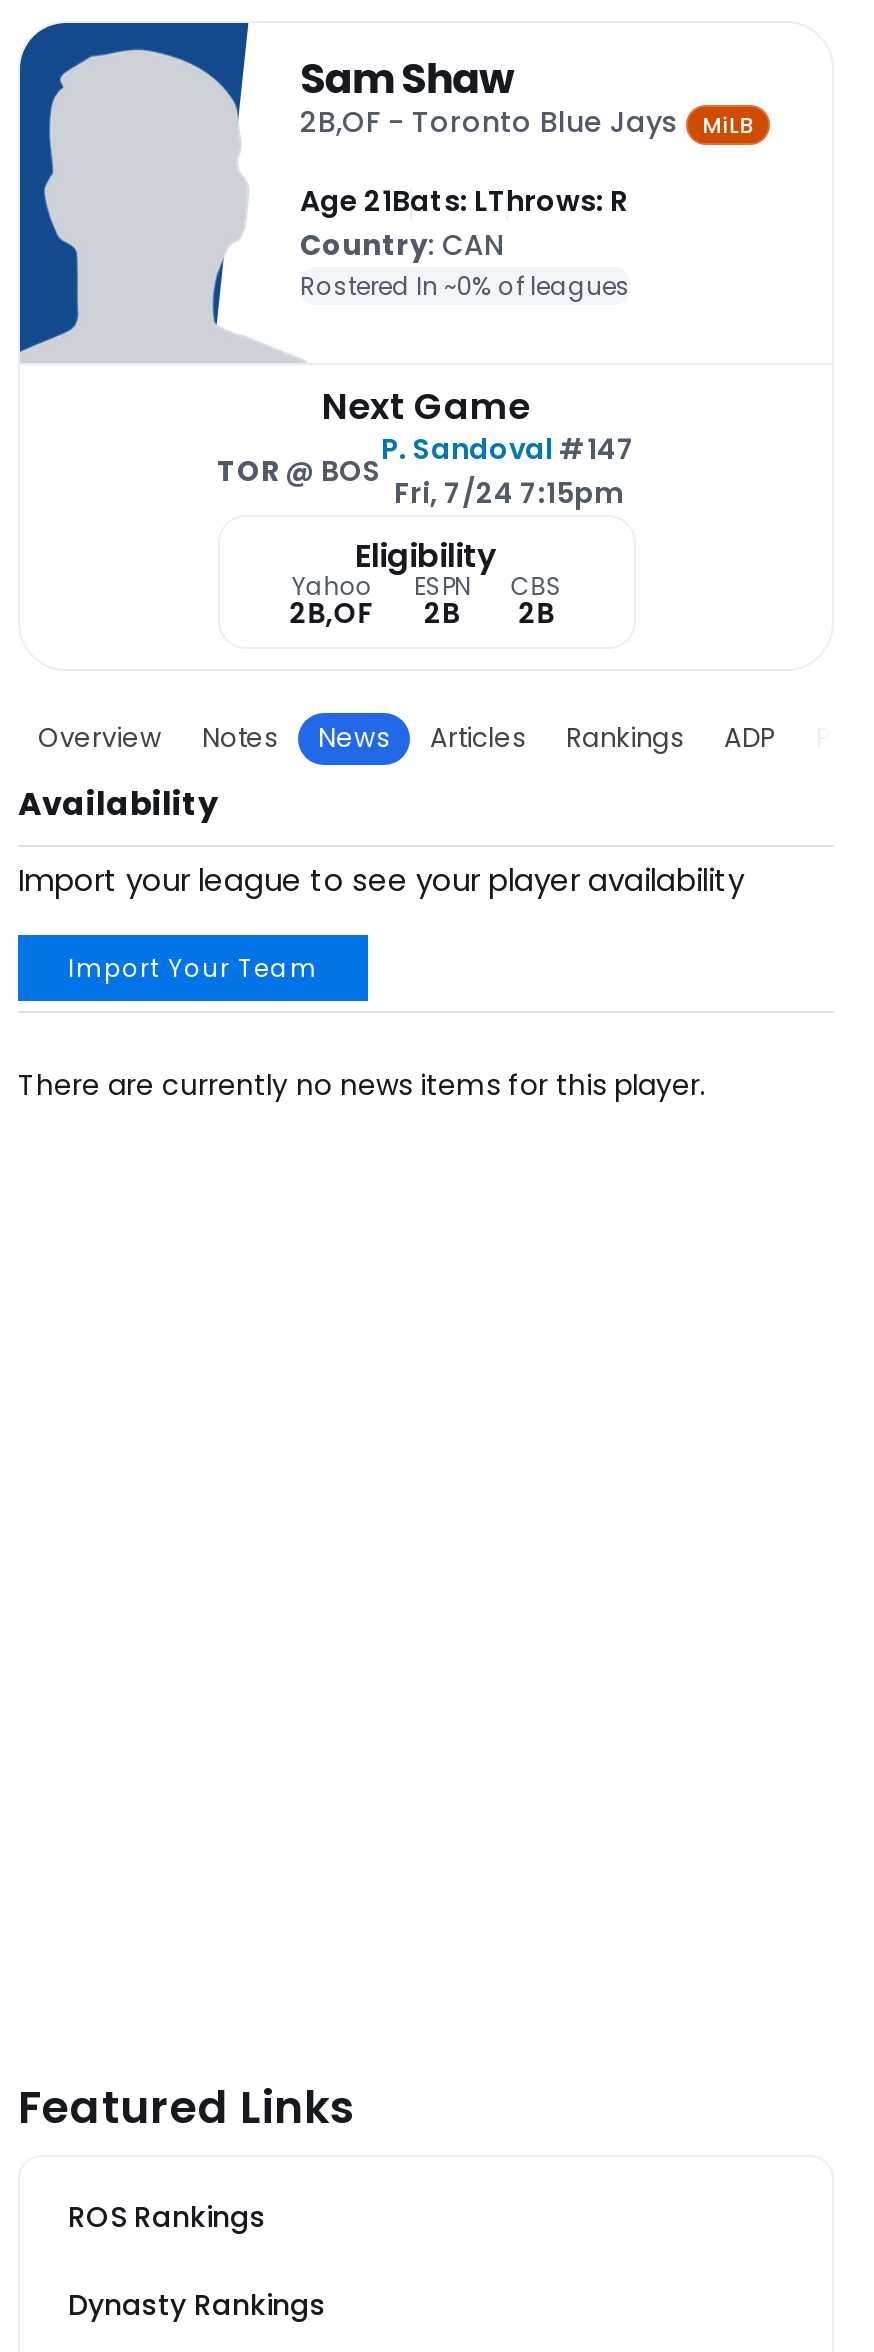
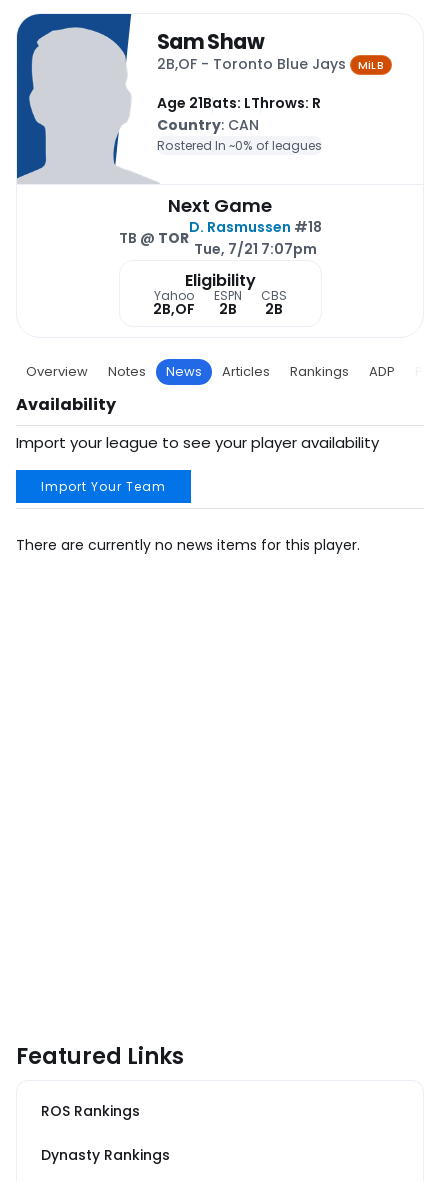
[381,430,635,514] P. Sandoval #147 | Fri, 7/24 7:15pm -> [188,217,321,259] D. Rasmussen #18 | Tue, 7/21 7:07pm
[217,452,381,492] TOR @ BOS -> [118,228,188,248] TB @ TOR

